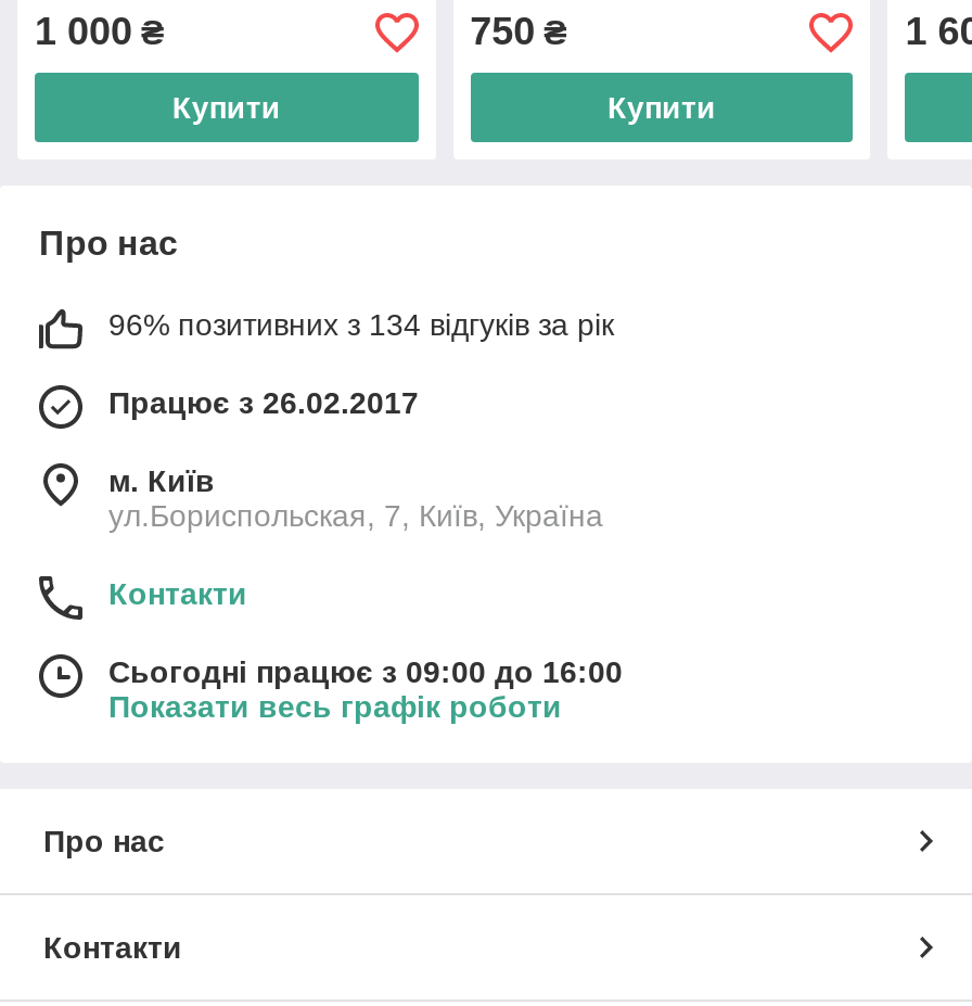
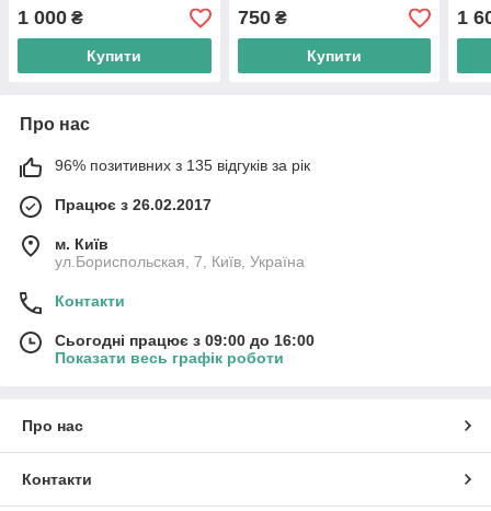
[108,308,614,343] 96% позитивних з 134 відгуків за рік -> [55,157,310,174] 96% позитивних з 135 відгуків за рік

